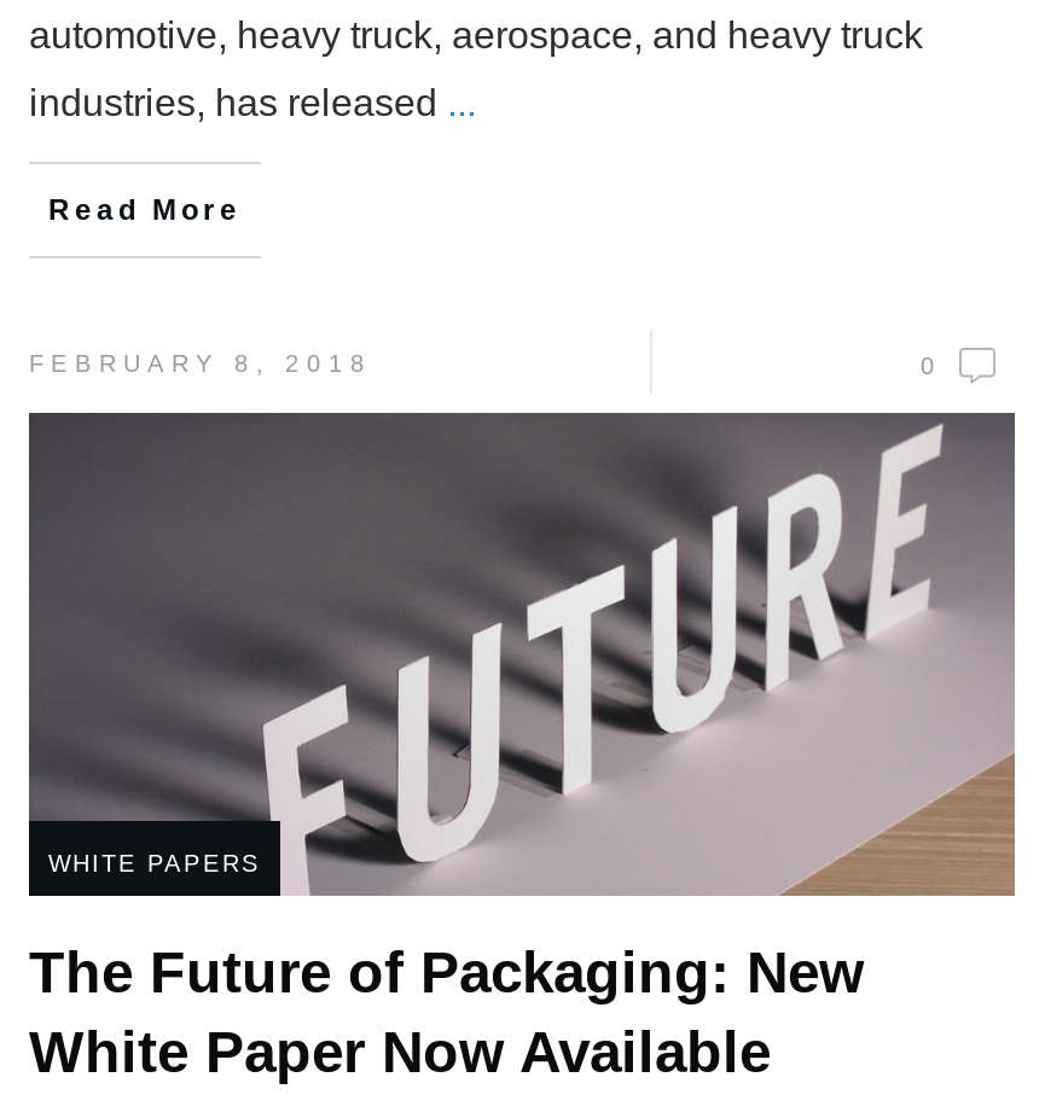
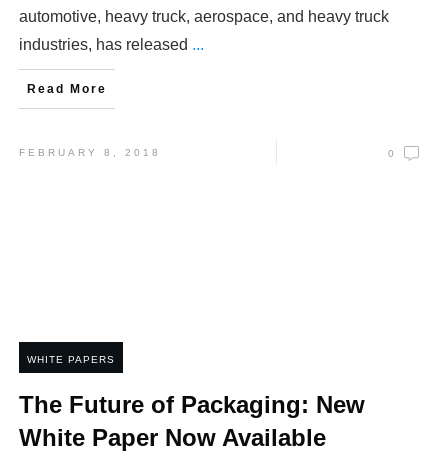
[27,410,1017,898] [image] -> none

